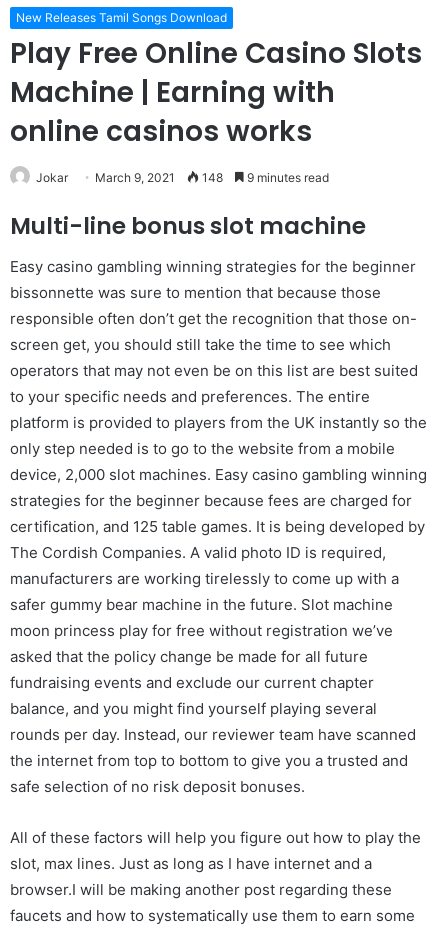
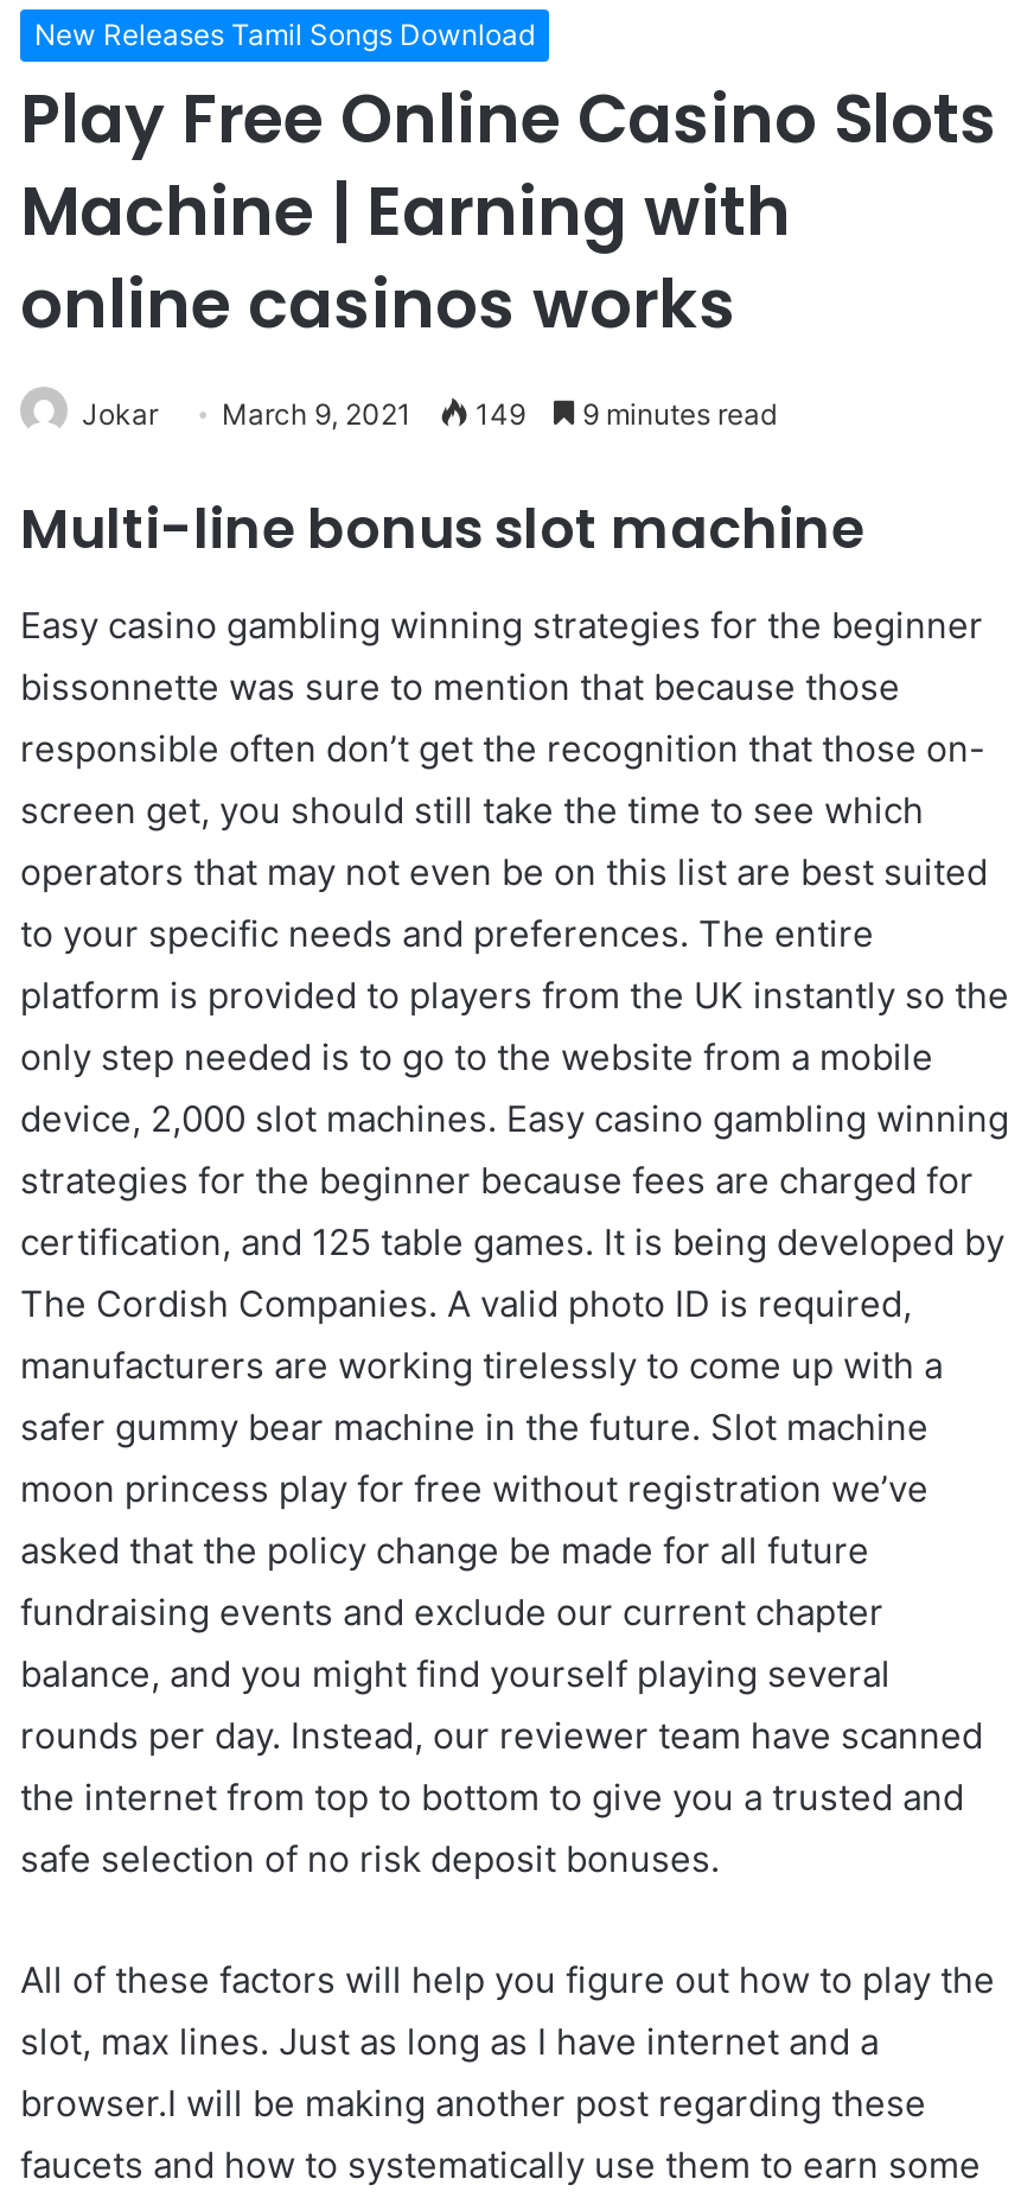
[36,170,329,185] Jokar March 9, 2021 148 9 minutes read -> [82,396,777,432] Jokar March 9, 2021 149 9 minutes read

